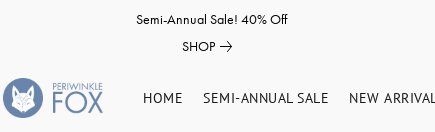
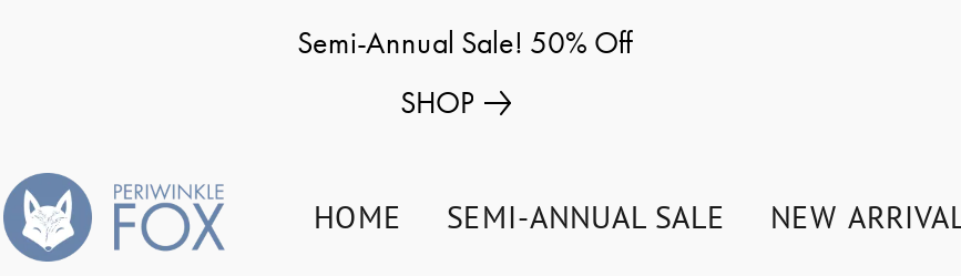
[135,10,286,28] Semi-Annual Sale! 40% Off -> [297,22,632,62] Semi-Annual Sale! 50% Off

